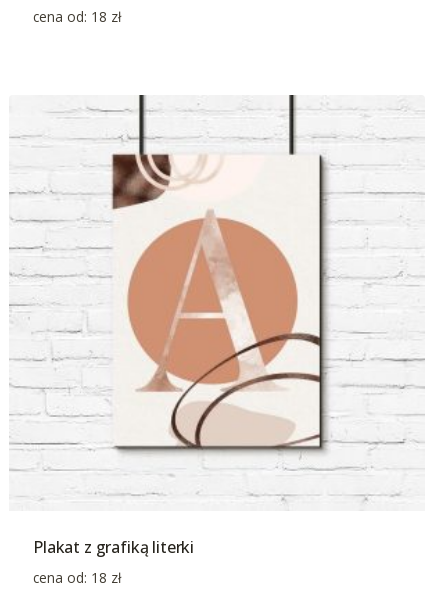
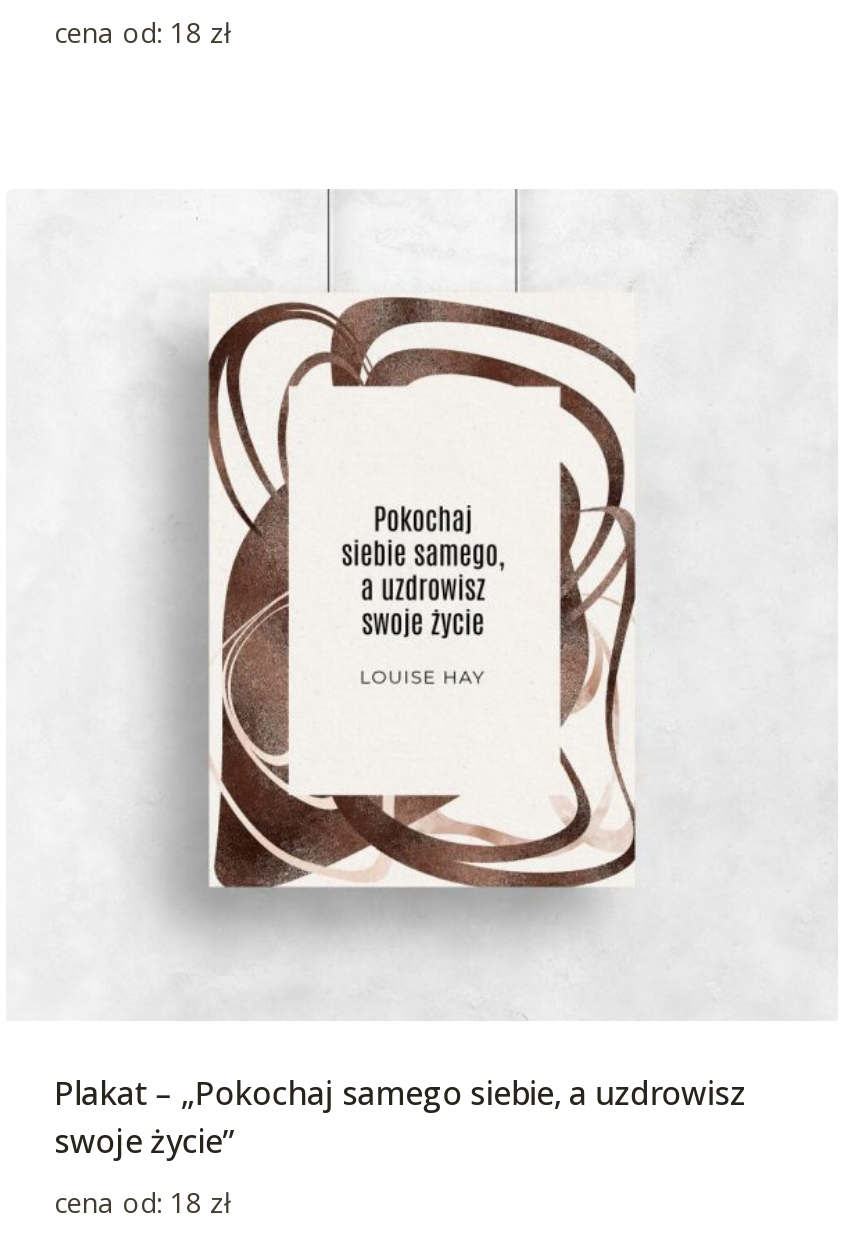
[9,94,338,462] [image] -> [138,189,642,949] [image]
[33,536,194,558] Plakat z grafiką literki -> [54,1072,746,1164] Plakat – „Pokochaj samego siebie, a uzdrowisz | swoje życie”

